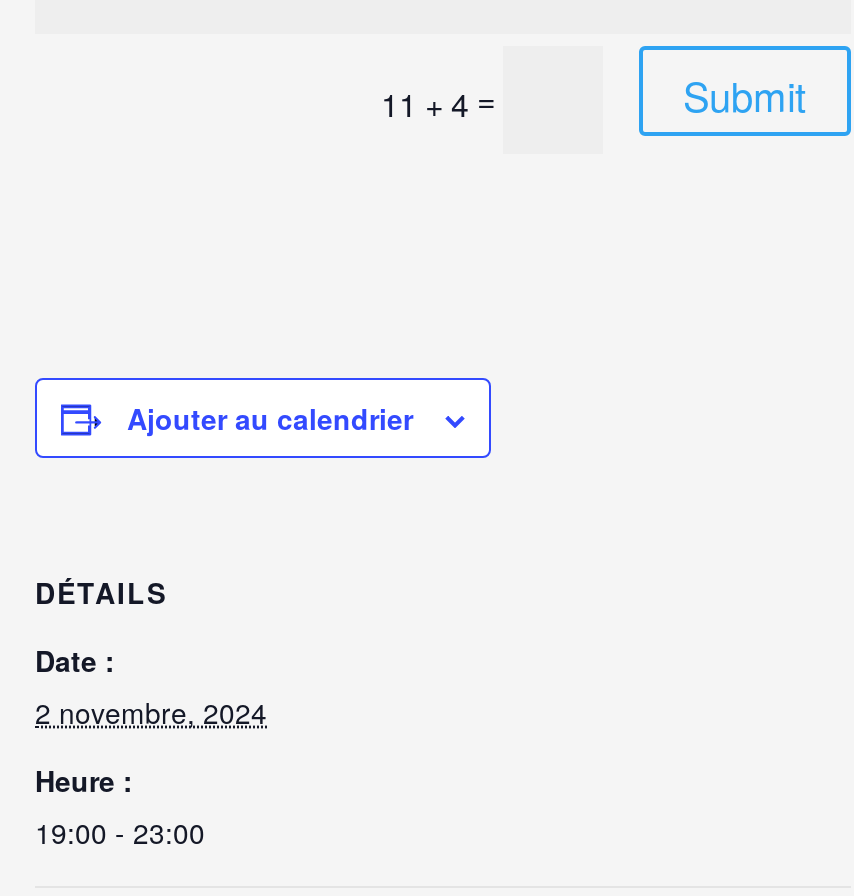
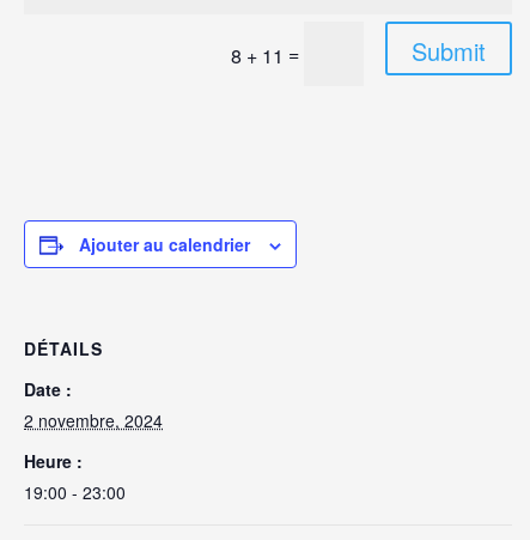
[381,76,503,126] 11 + 4 = -> [231,39,304,70] 8 + 11 =

